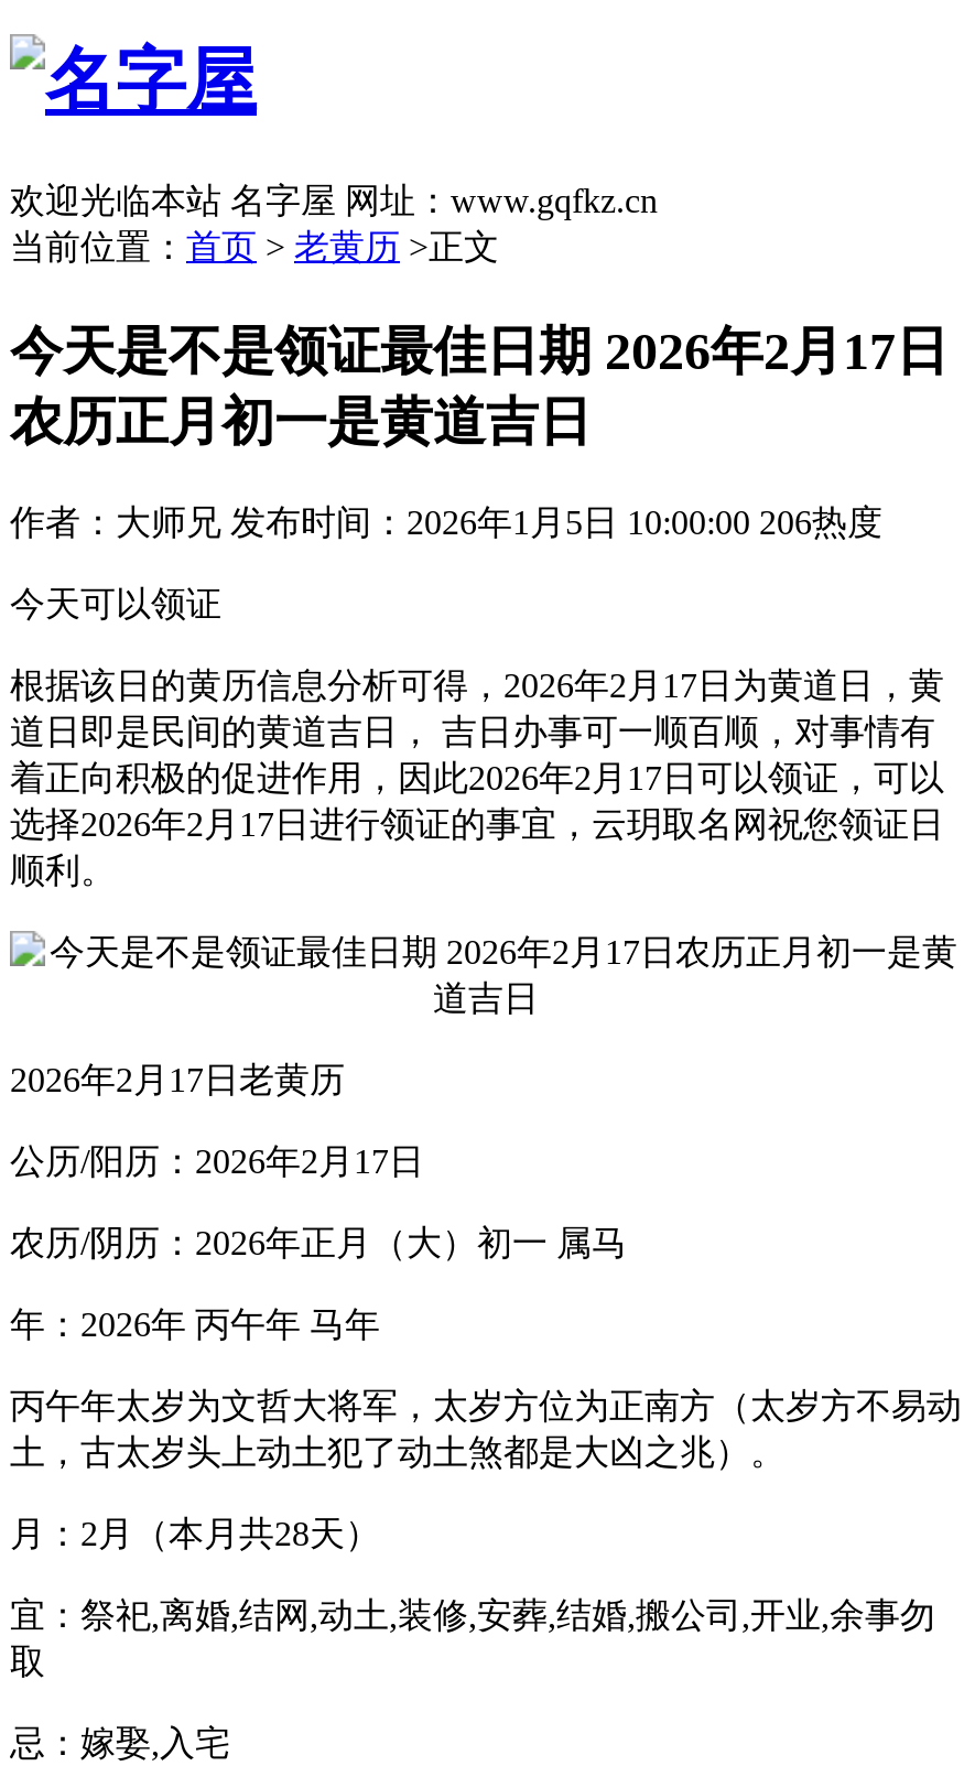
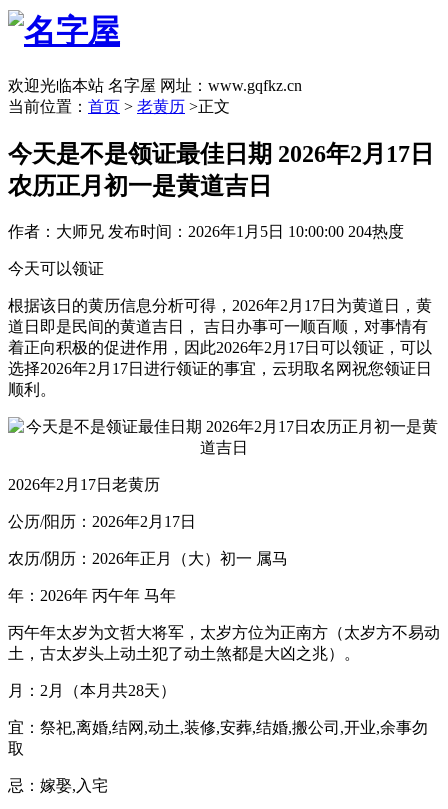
[10,503,882,540] 作者：大师兄 发布时间：2026年1月5日 10:00:00 206热度 -> [8,223,404,240] 作者：大师兄 发布时间：2026年1月5日 10:00:00 204热度

